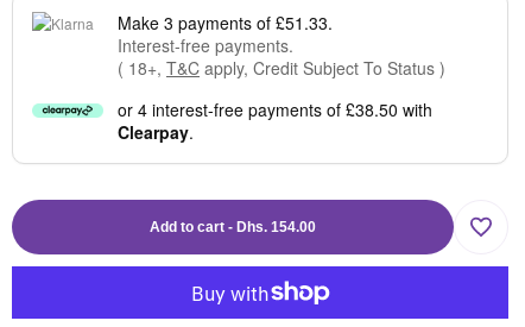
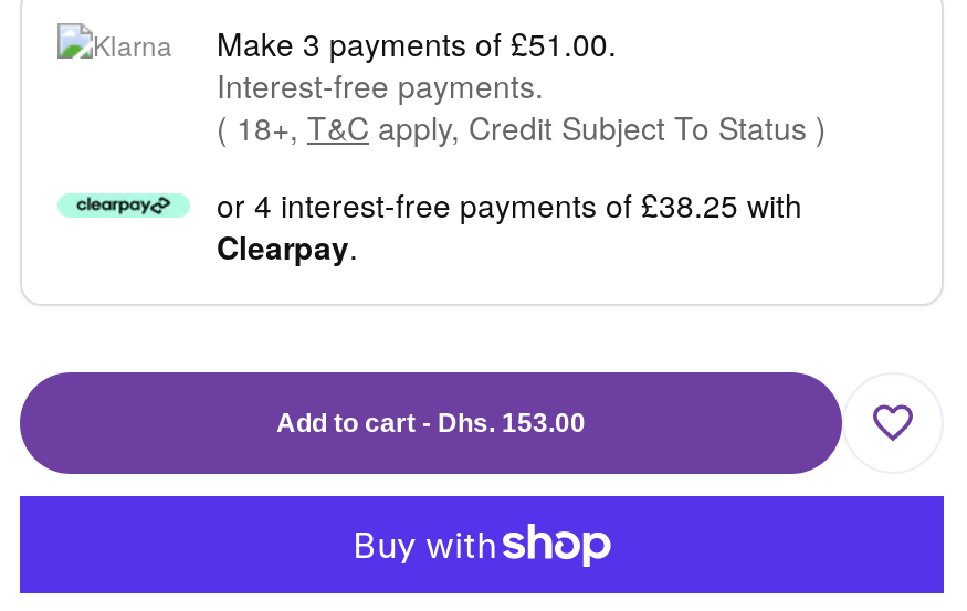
[118,11,333,35] Make 3 payments of £51.33. -> [217,21,617,65] Make 3 payments of £51.00.
[118,98,432,122] or 4 interest-free payments of £38.50 with -> [217,182,802,226] or 4 interest-free payments of £38.25 with
[150,219,316,236] Add to cart - Dhs. 154.00 -> [276,407,586,438] Add to cart - Dhs. 153.00

